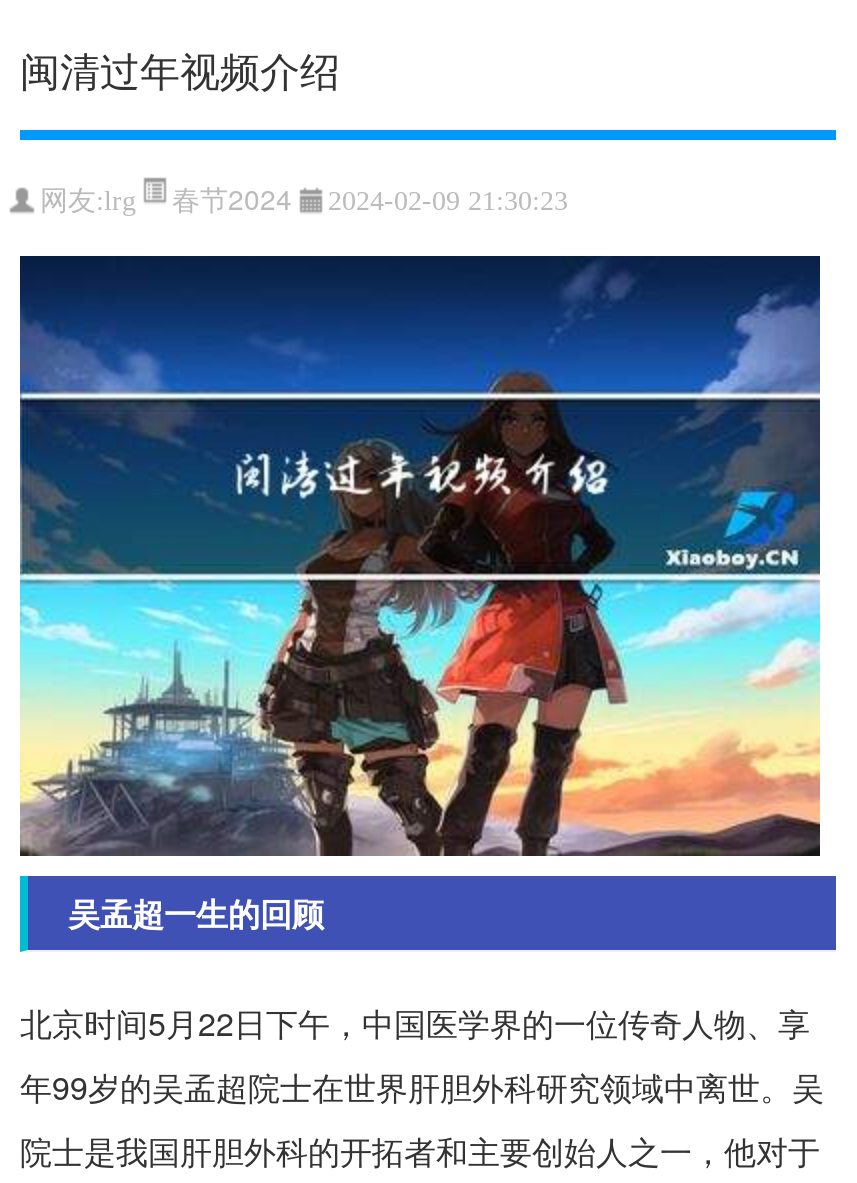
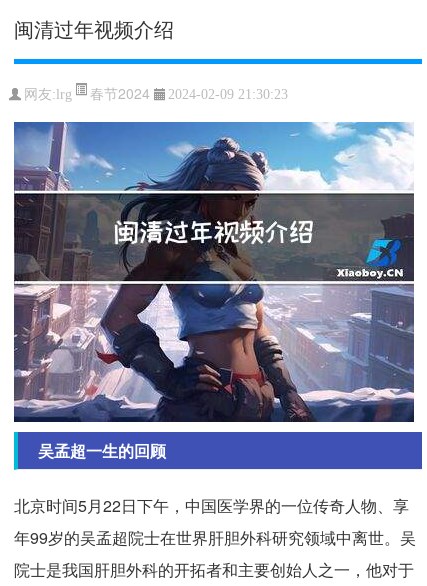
[18,254,822,858] [image] -> [13,121,415,423] [image]

